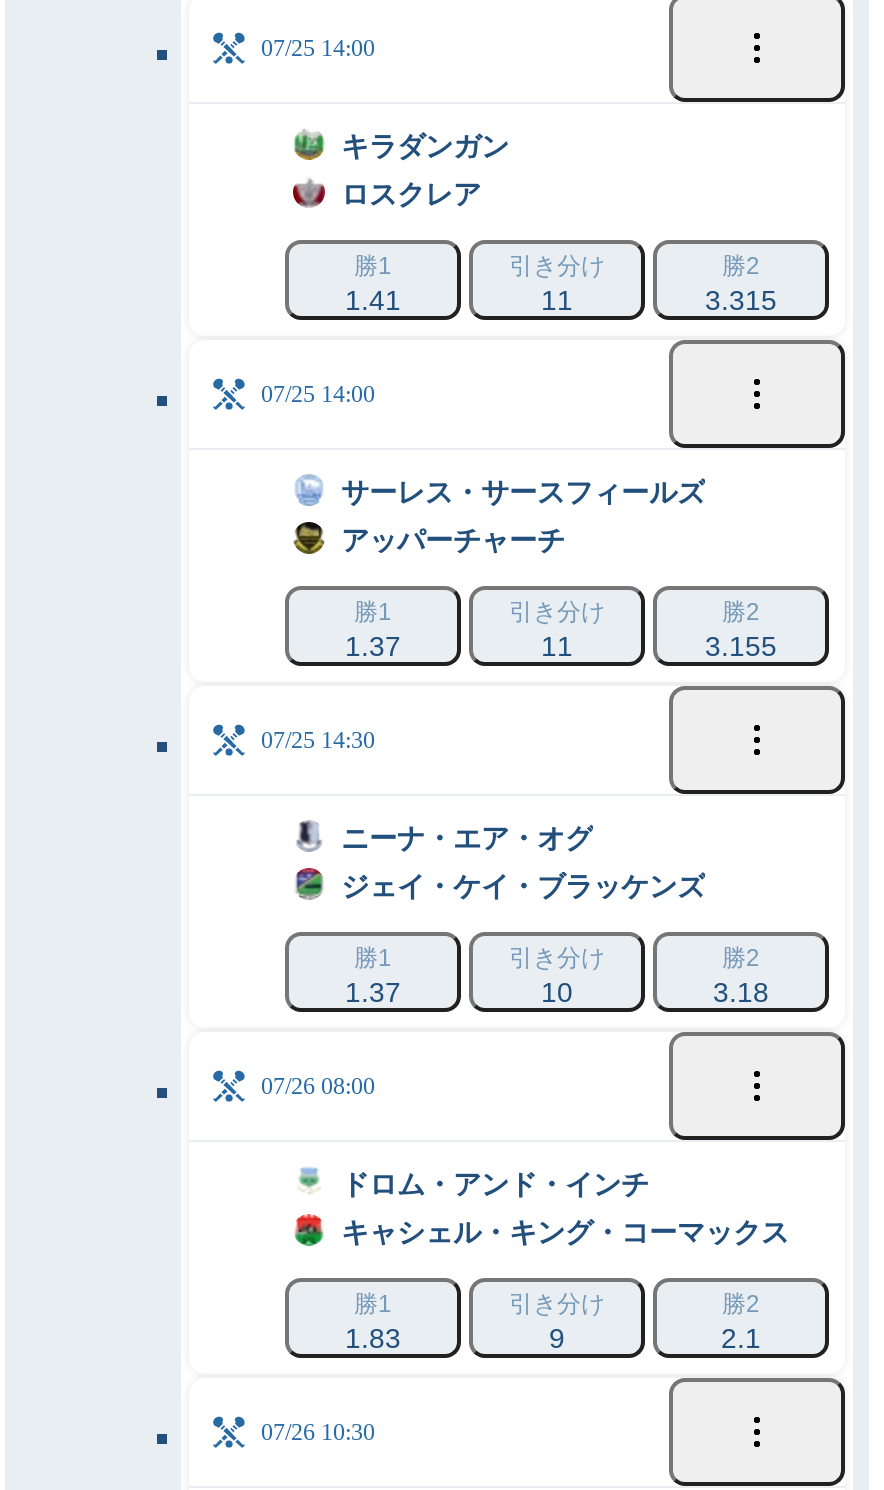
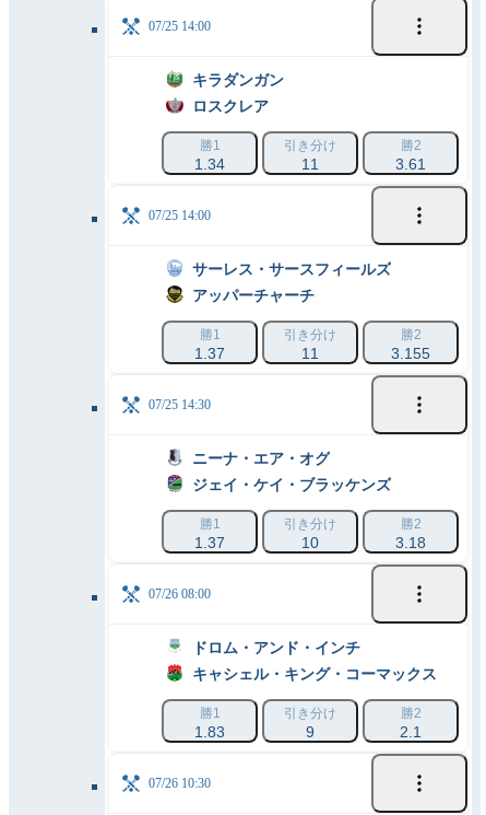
[345,284,401,316] 1.41 -> [194,155,225,173] 1.34
[705,284,777,316] 3.315 -> [395,155,426,173] 3.61

